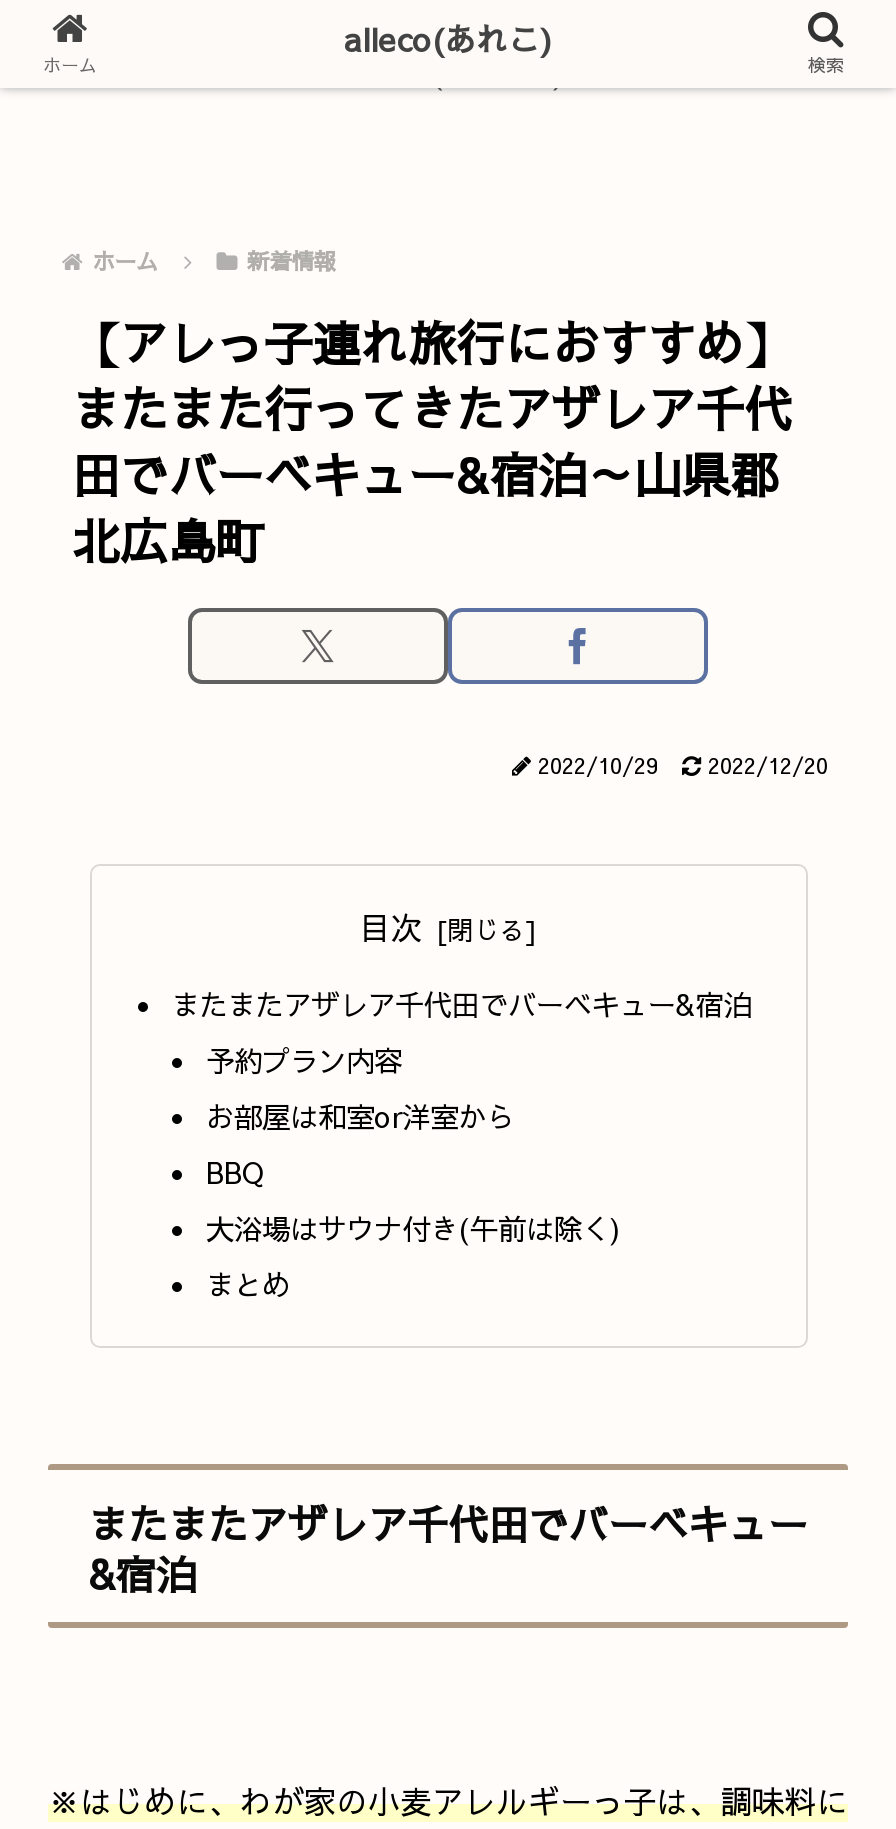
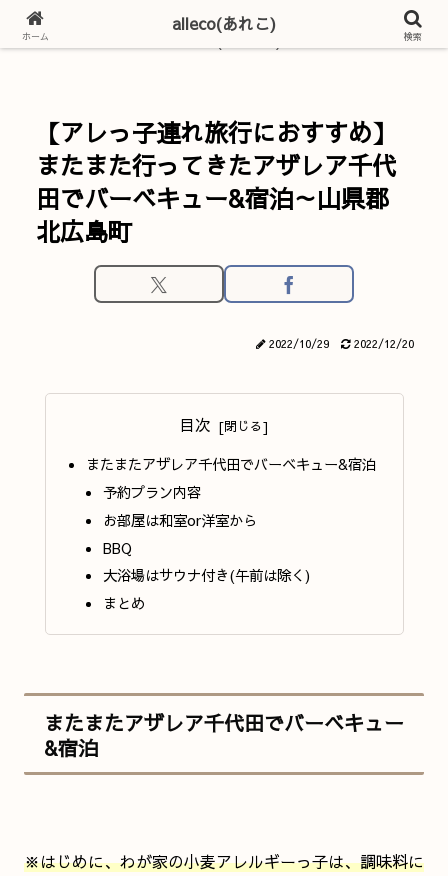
[92,244,335,276] ホーム | 新着情報 -> none

